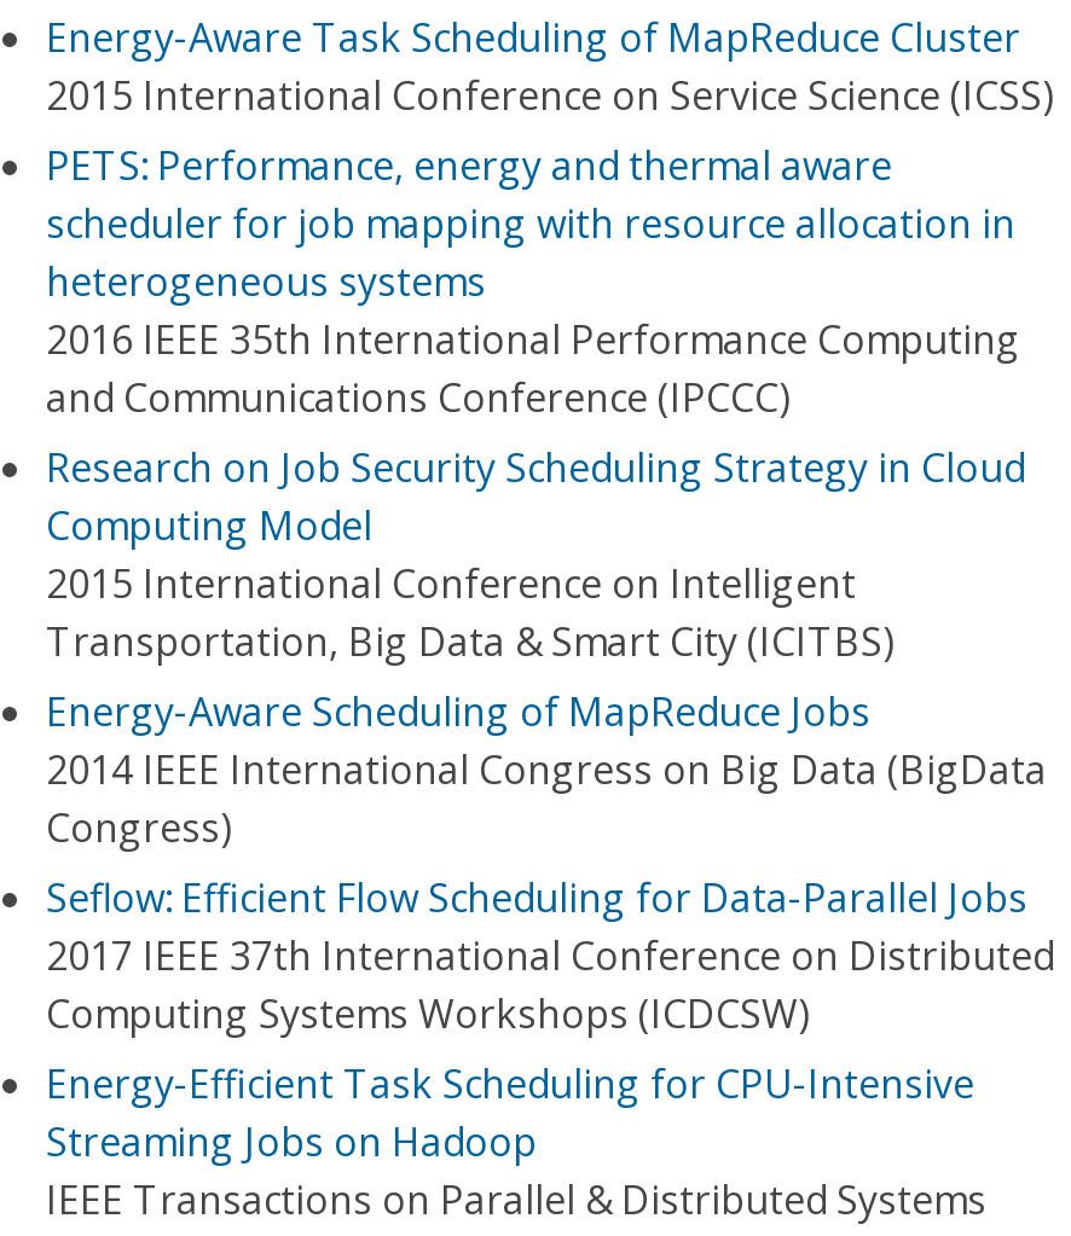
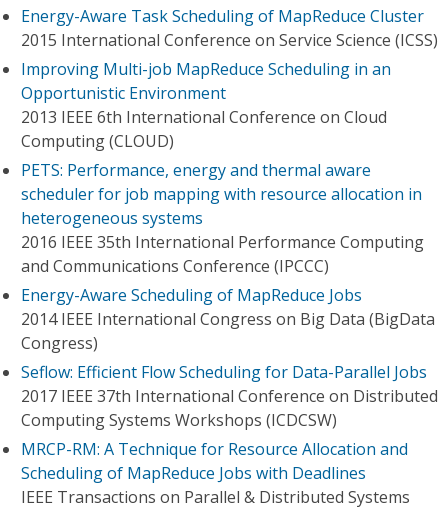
none -> [21,58,391,152] Improving Multi-job MapReduce Scheduling in an | Opportunistic Environment | 2013 IEEE 6th International Conference on Cloud | Computing (CLOUD)
moved [46,139,1020,424] -> [21,159,424,277]: PETS: Performance, energy and thermal aware | scheduler for job mapping with resource allocation in | heterogeneous systems | 2016 IEEE 35th International Performance Computing | and Communications Conference (IPCCC)
[46,441,1025,668] Research on Job Security Scheduling Strategy in Cloud | Computing Model | 2015 International Conference on Intelligent | Transportation, Big Data & Smart City (ICITBS) -> none
[46,1057,974,1168] Energy-Efficient Task Scheduling for CPU-Intensive | Streaming Jobs on Hadoop -> [21,438,408,484] MRCP-RM: A Technique for Resource Allocation and | Scheduling of MapReduce Jobs with Deadlines

